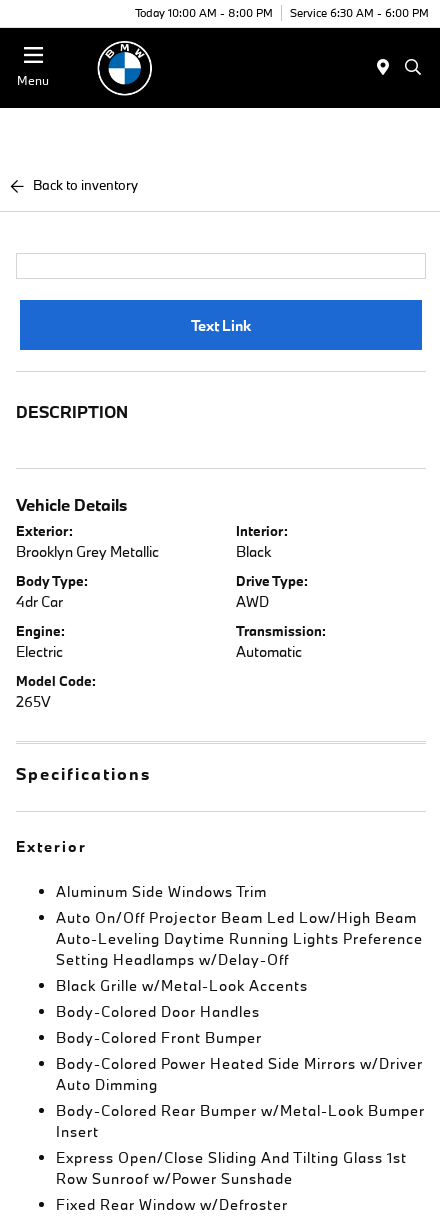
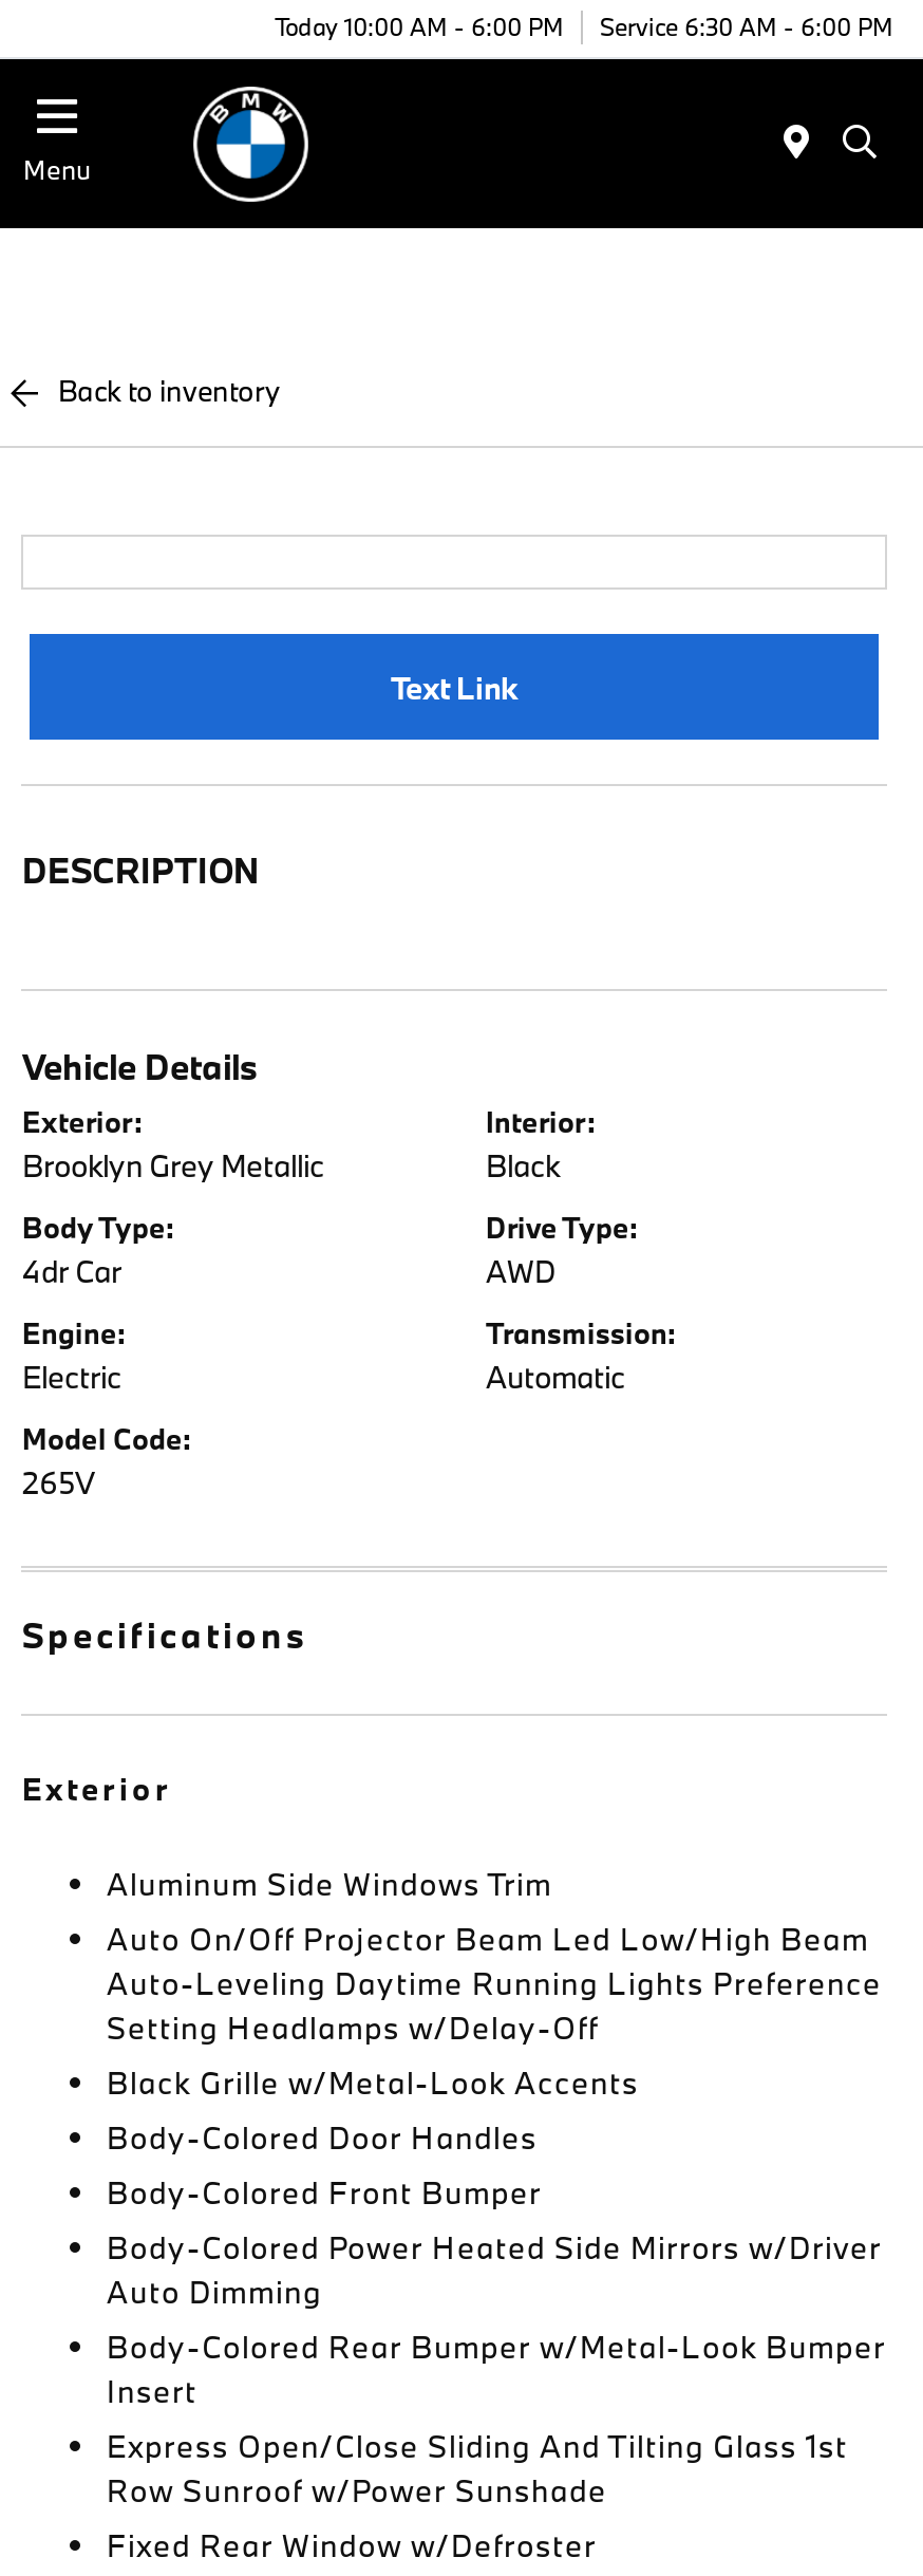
[135,4,429,19] Today 10:00 AM - 8:00 PM Service 6:30 AM - 6:00 PM -> [275,10,893,41] Today 10:00 AM - 6:00 PM Service 6:30 AM - 6:00 PM

